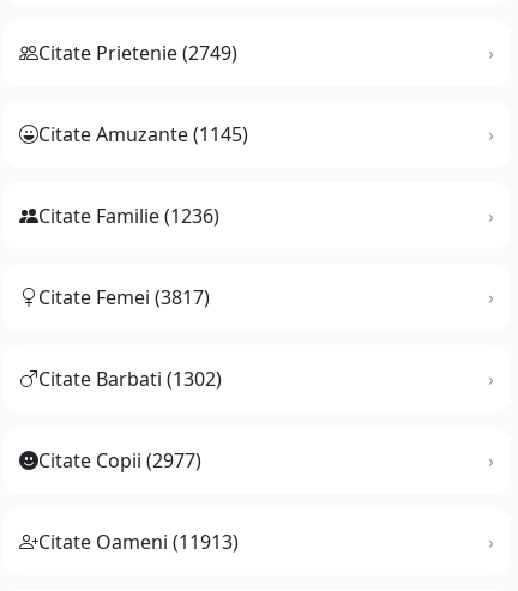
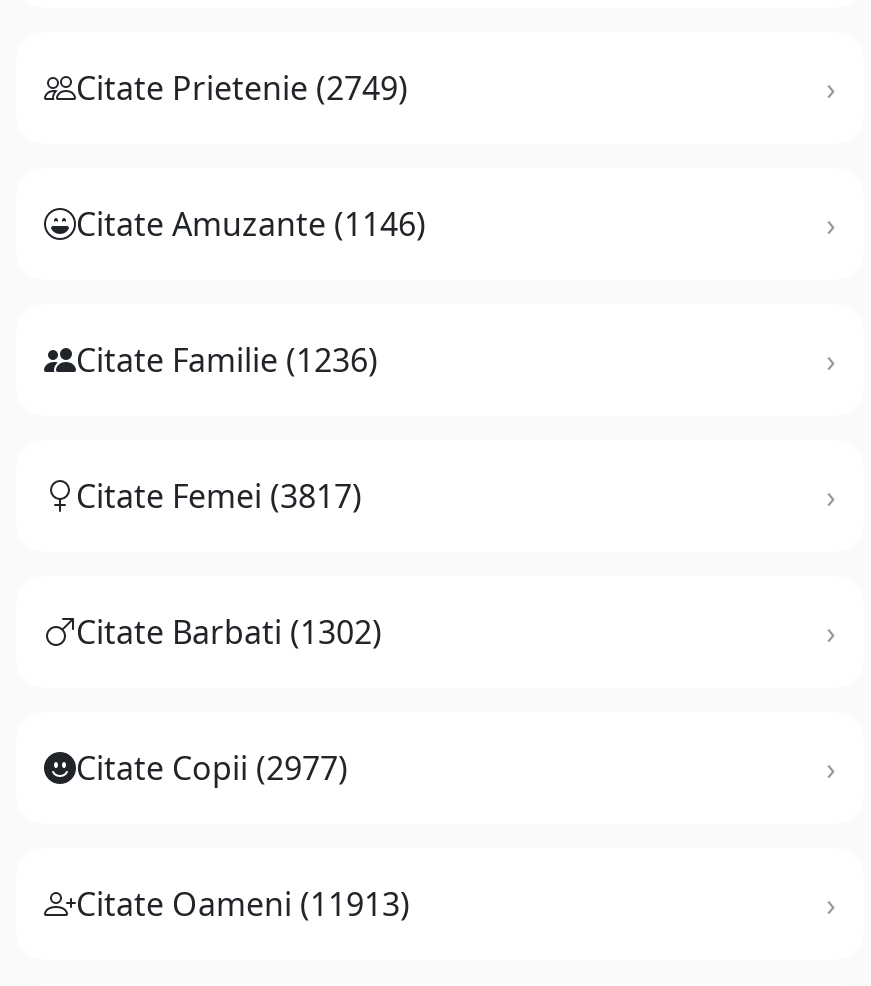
[38,120,248,147] Citate Amuzante (1145) -> [76,201,426,245] Citate Amuzante (1146)

